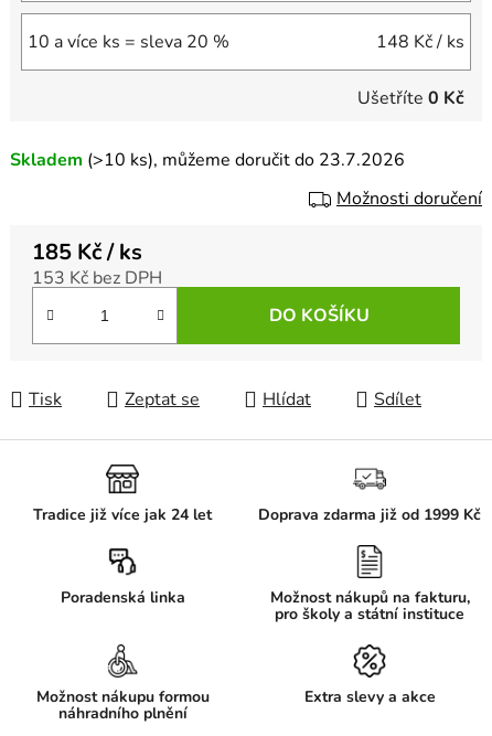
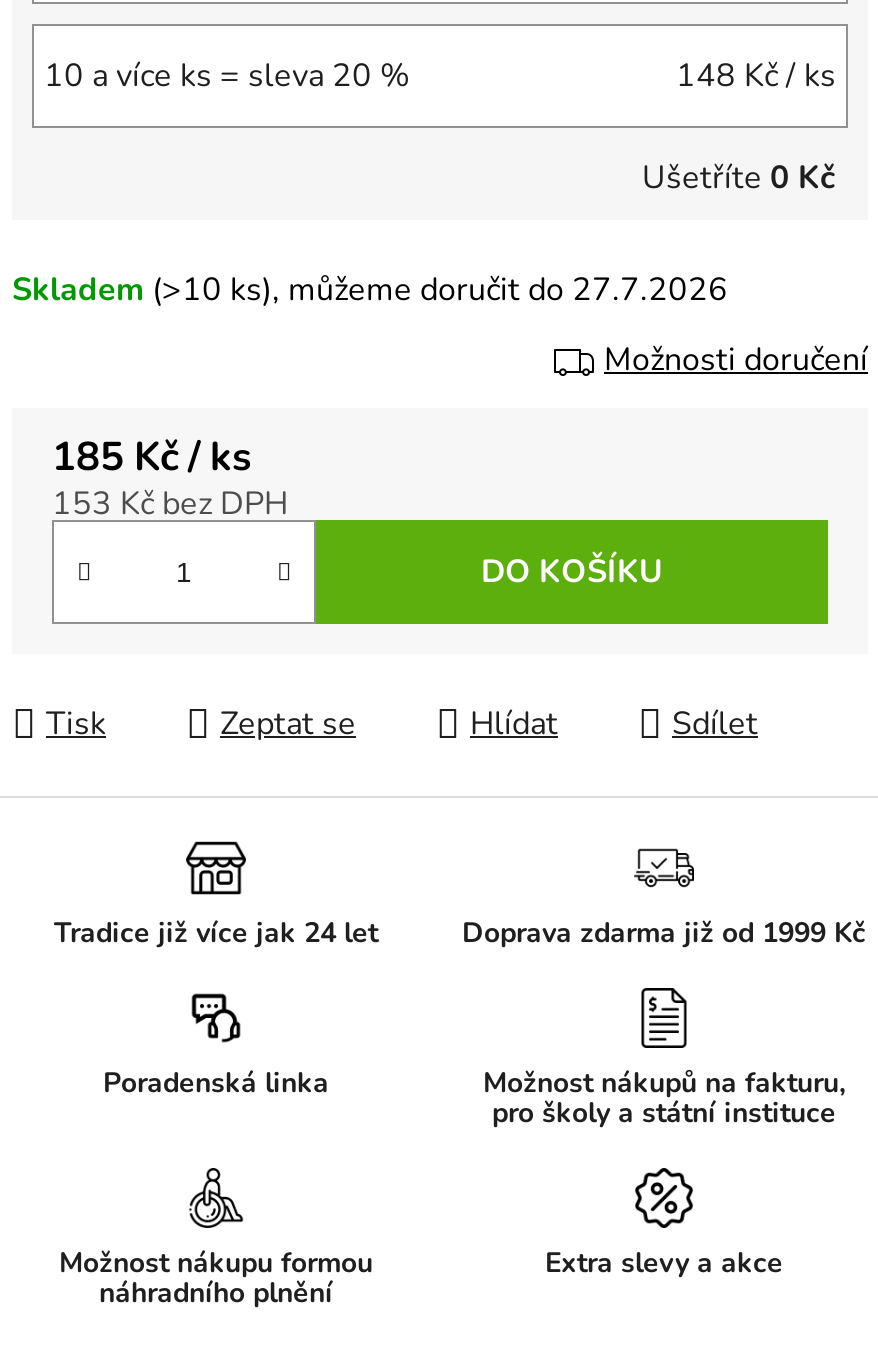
[10,148,405,172] Skladem (>10 ks), můžeme doručit do 23.7.2026 -> [12,268,728,312] Skladem (>10 ks), můžeme doručit do 27.7.2026

